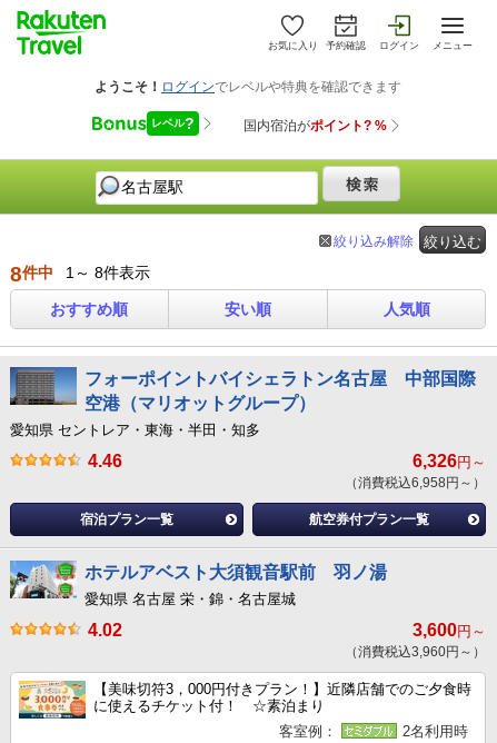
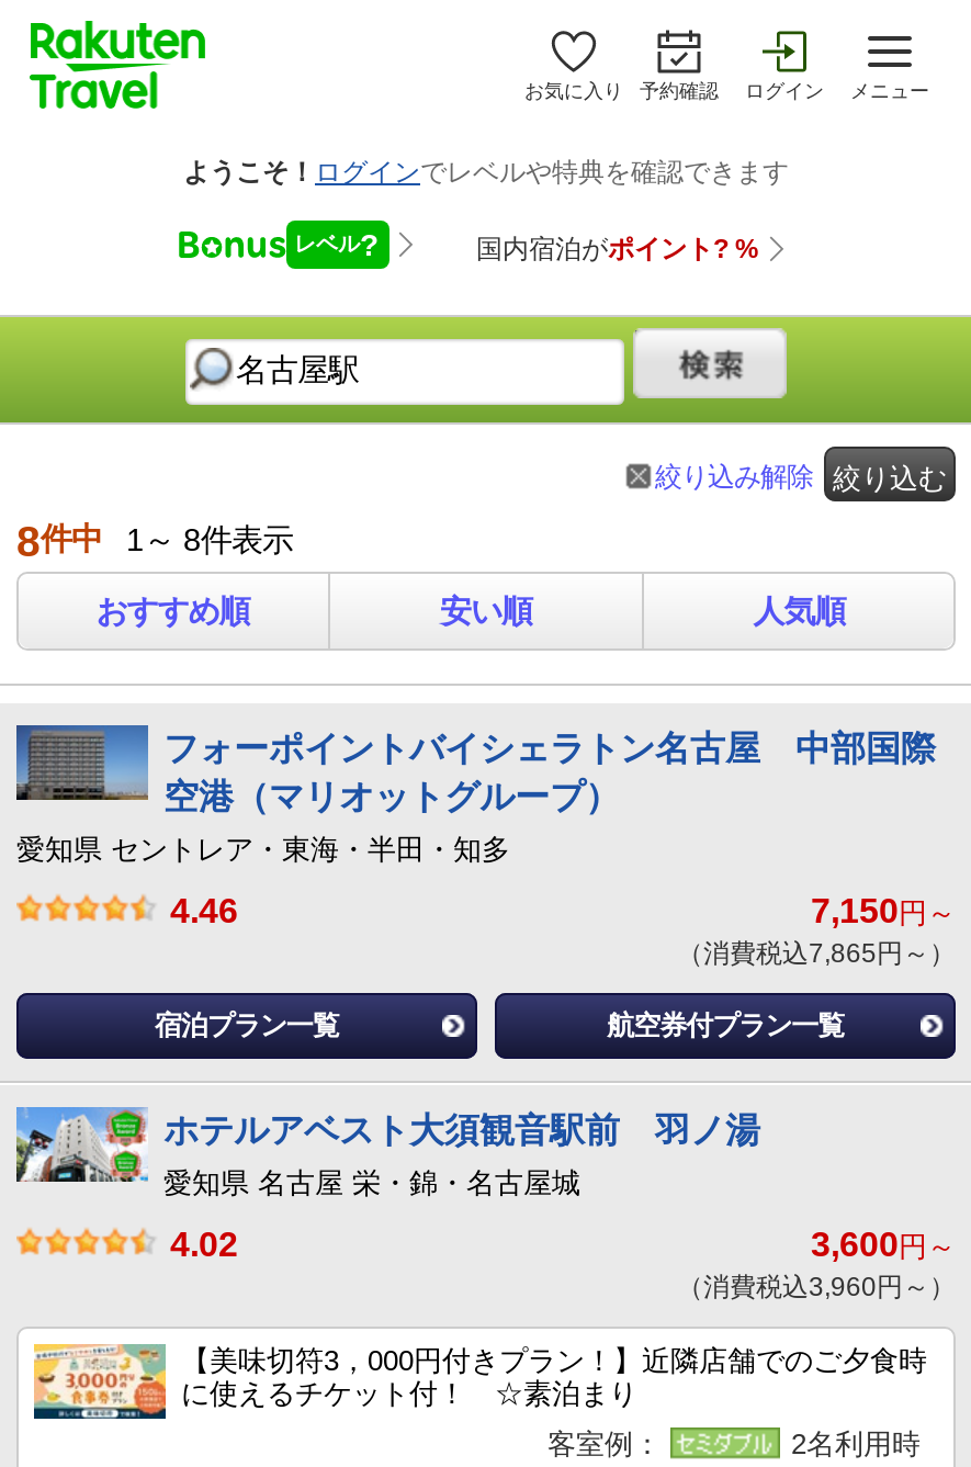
[412,452,486,470] 6,326円～ -> [811,892,956,929] 7,150円～
[345,475,486,491] （消費税込6,958円～） -> [677,938,956,969] （消費税込7,865円～）

